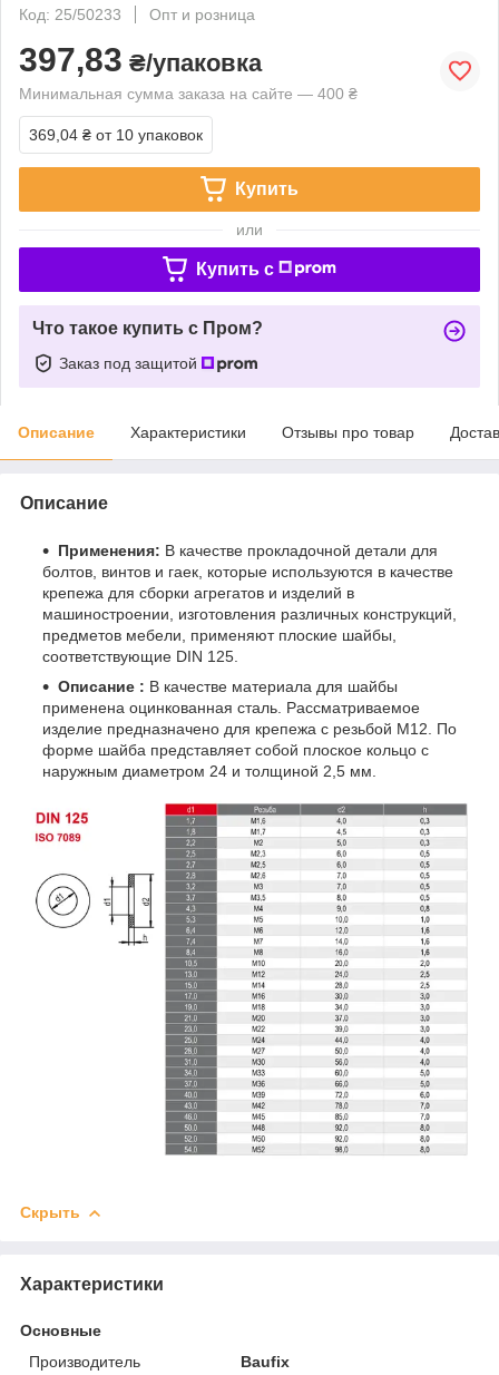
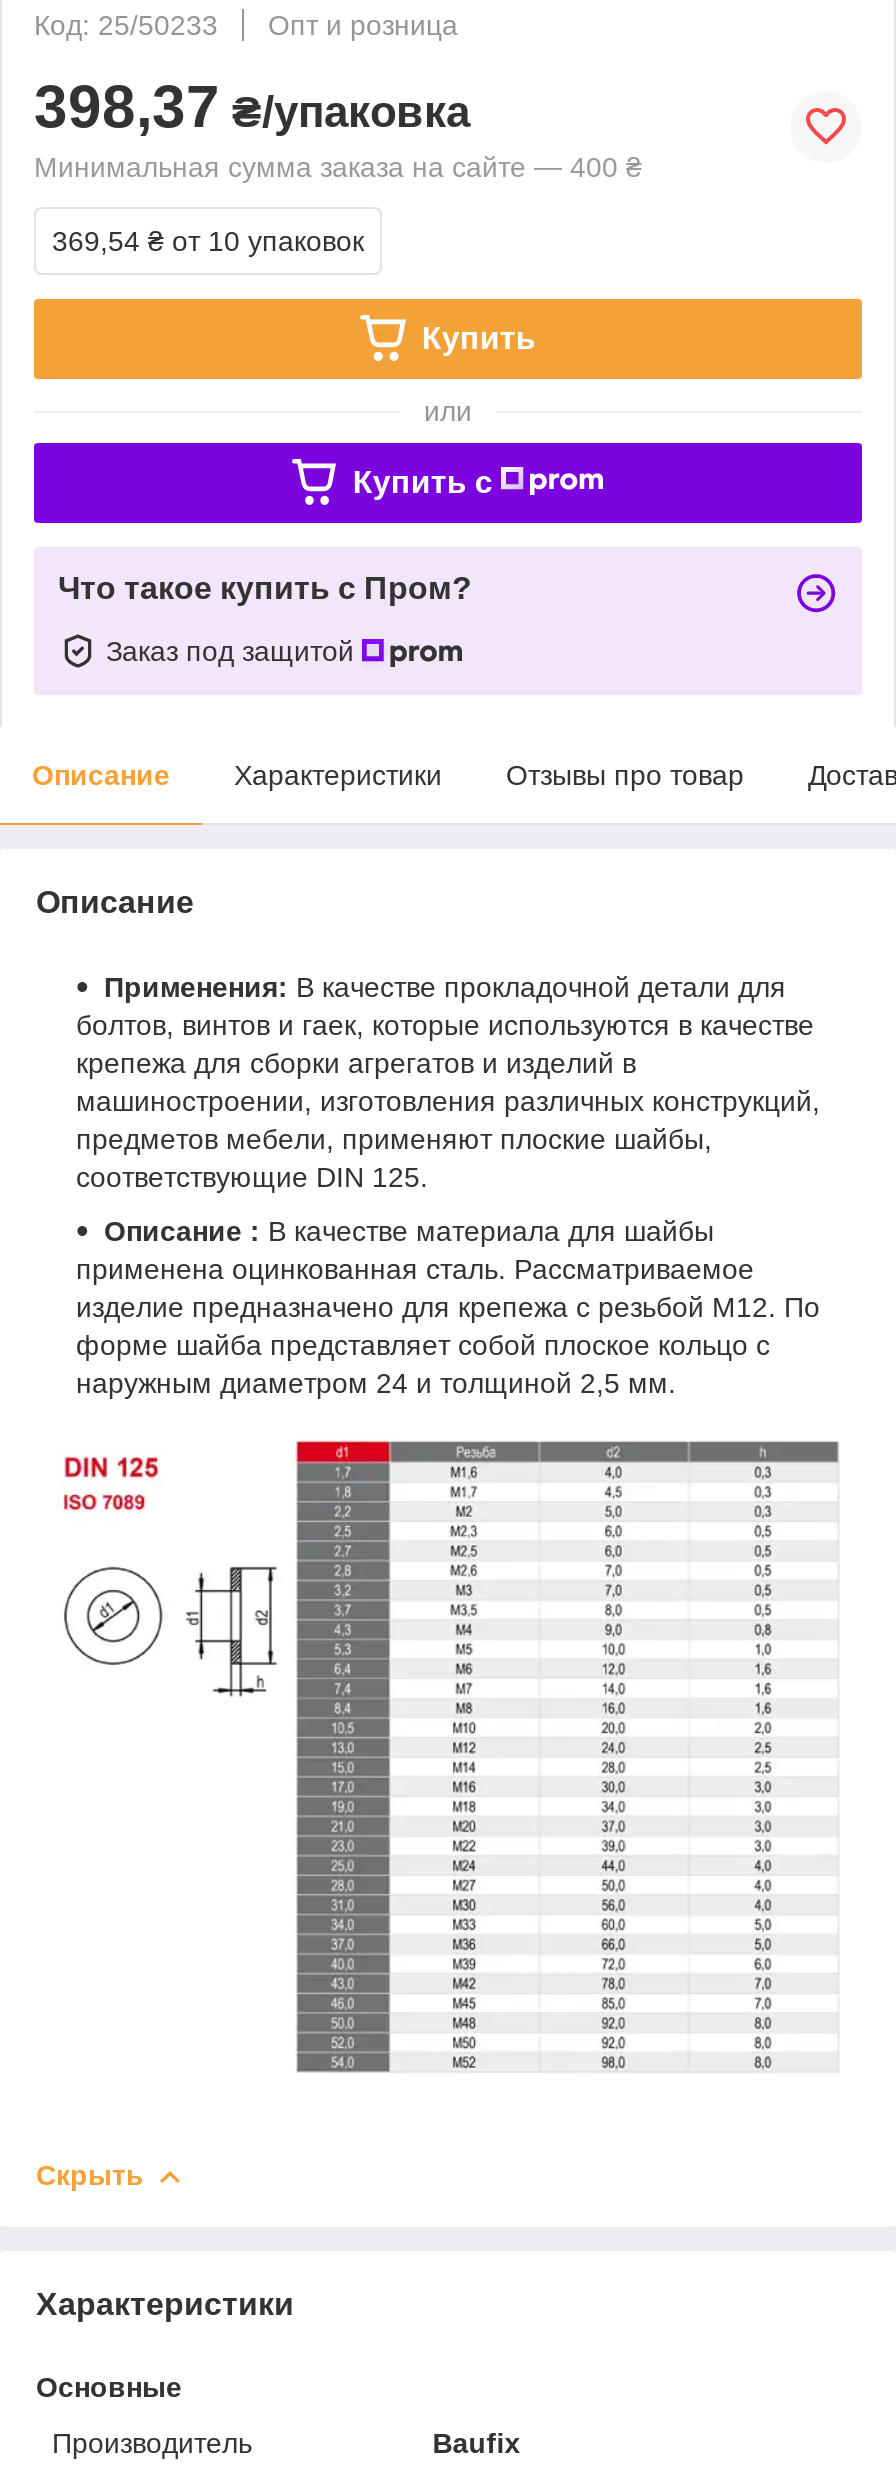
[19,41,262,78] 397,83 ₴/упаковка -> [34,73,470,139] 398,37 ₴/упаковка
[29,126,203,144] 369,04 ₴ от 10 упаковок -> [52,225,364,257] 369,54 ₴ от 10 упаковок

